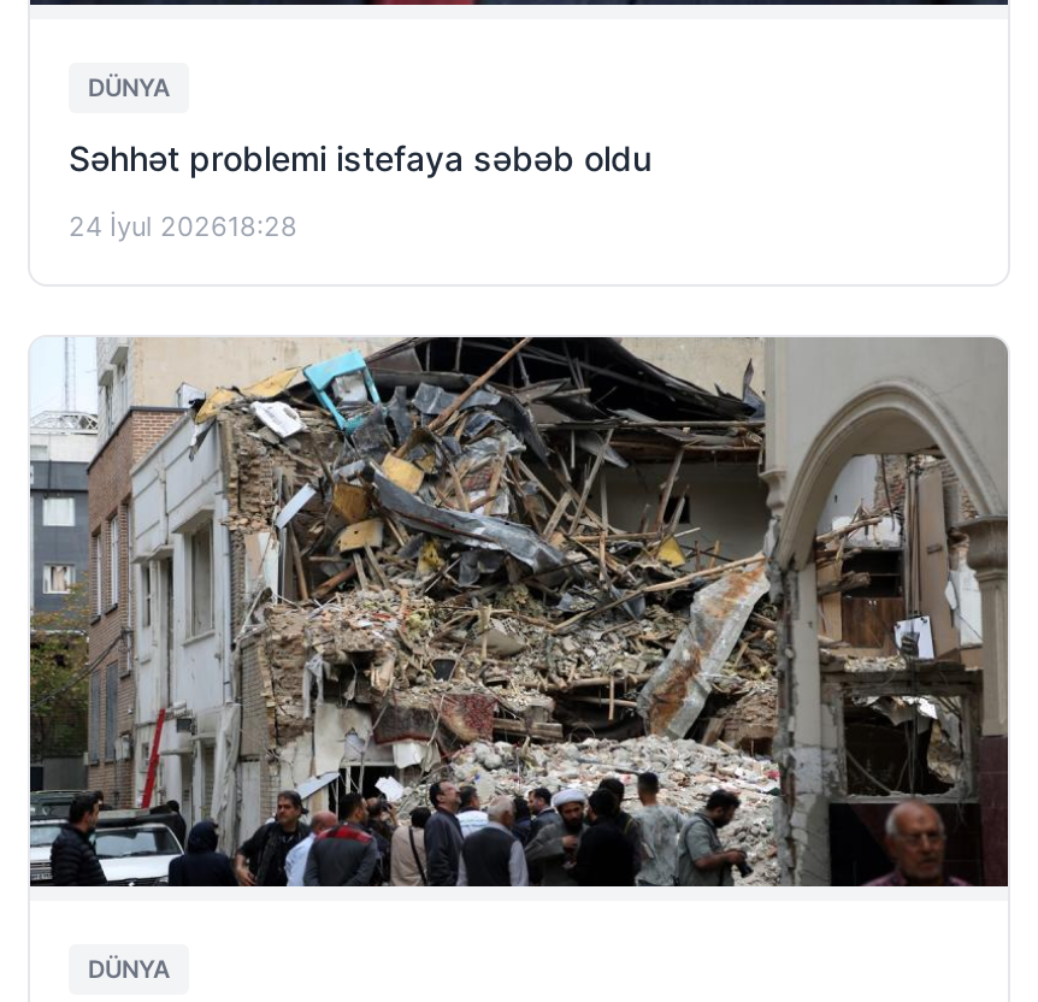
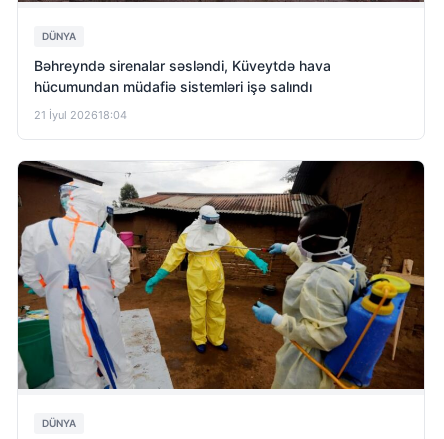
[69,137,651,178] Səhhət problemi istefaya səbəb oldu -> [34,57,331,95] Bəhreyndə sirenalar səsləndi, Küveytdə hava | hücumundan müdafiə sistemləri işə salındı
[69,210,297,243] 24 İyul 202618:28 -> [34,108,127,122] 21 İyul 202618:04
[28,335,1010,889] [image] -> [17,160,424,390] [image]

